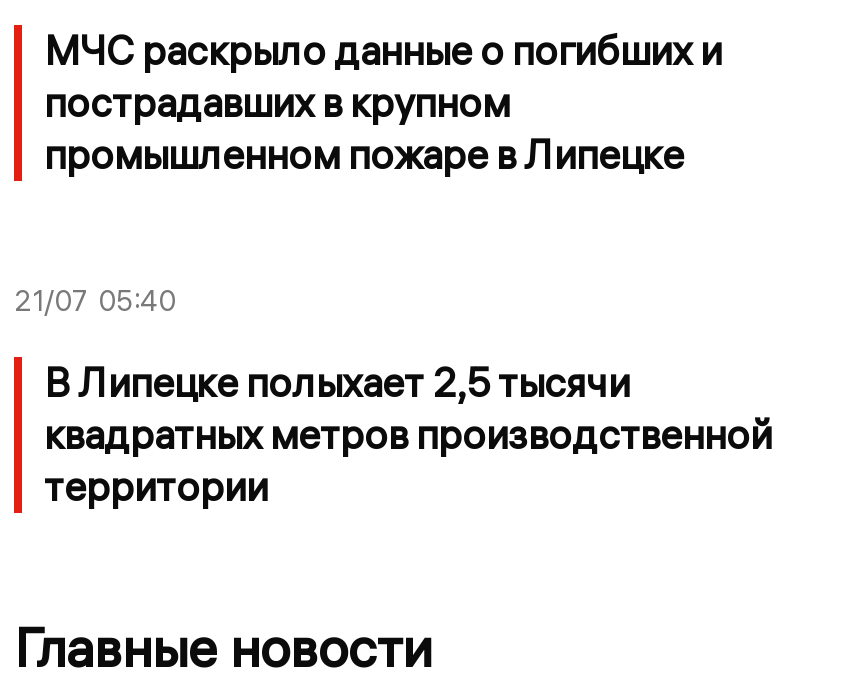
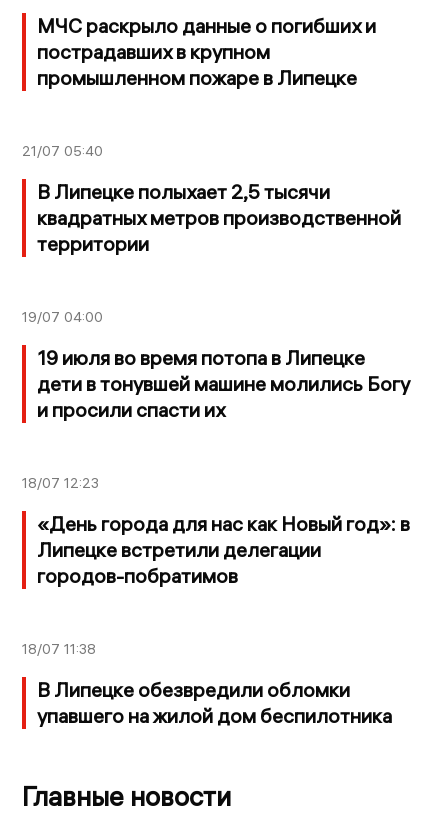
none -> [22,308,410,728] 19/07 04:00 | 19 июля во время потопа в Липецке | дети в тонувшей машине молились Богу | и просили спасти их | 18/07 12:23 | «День города для нас как Новый год»: в | Липецке встретили делегации | городов-побратимов | 18/07 11:38 | В Липецке обезвредили обломки | упавшего на жилой дом беспилотника

